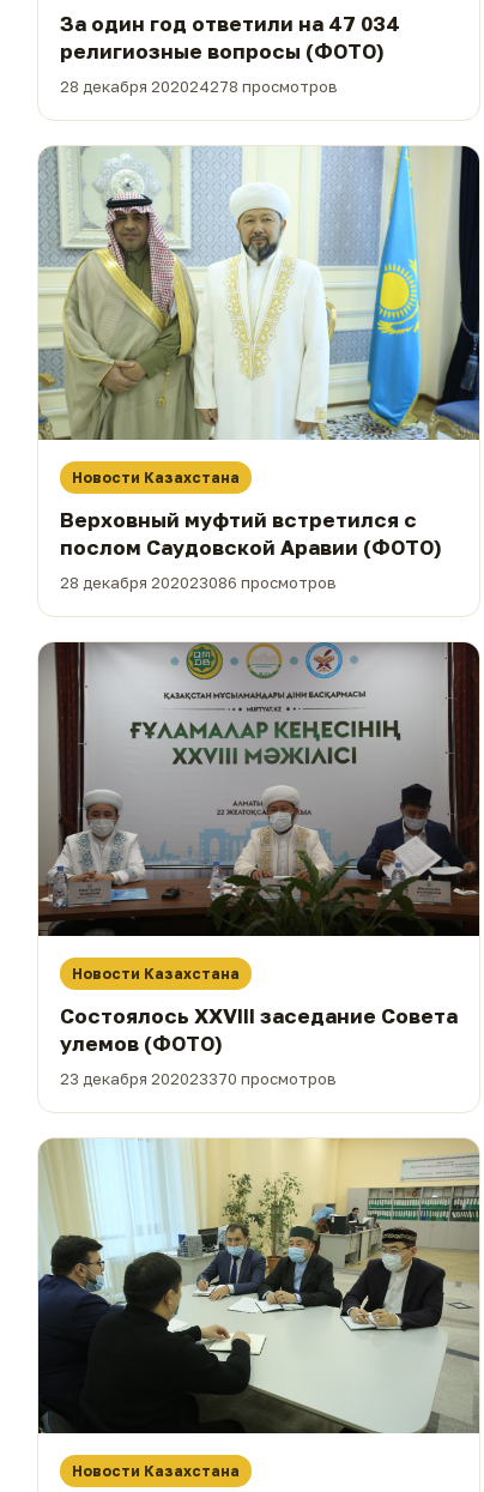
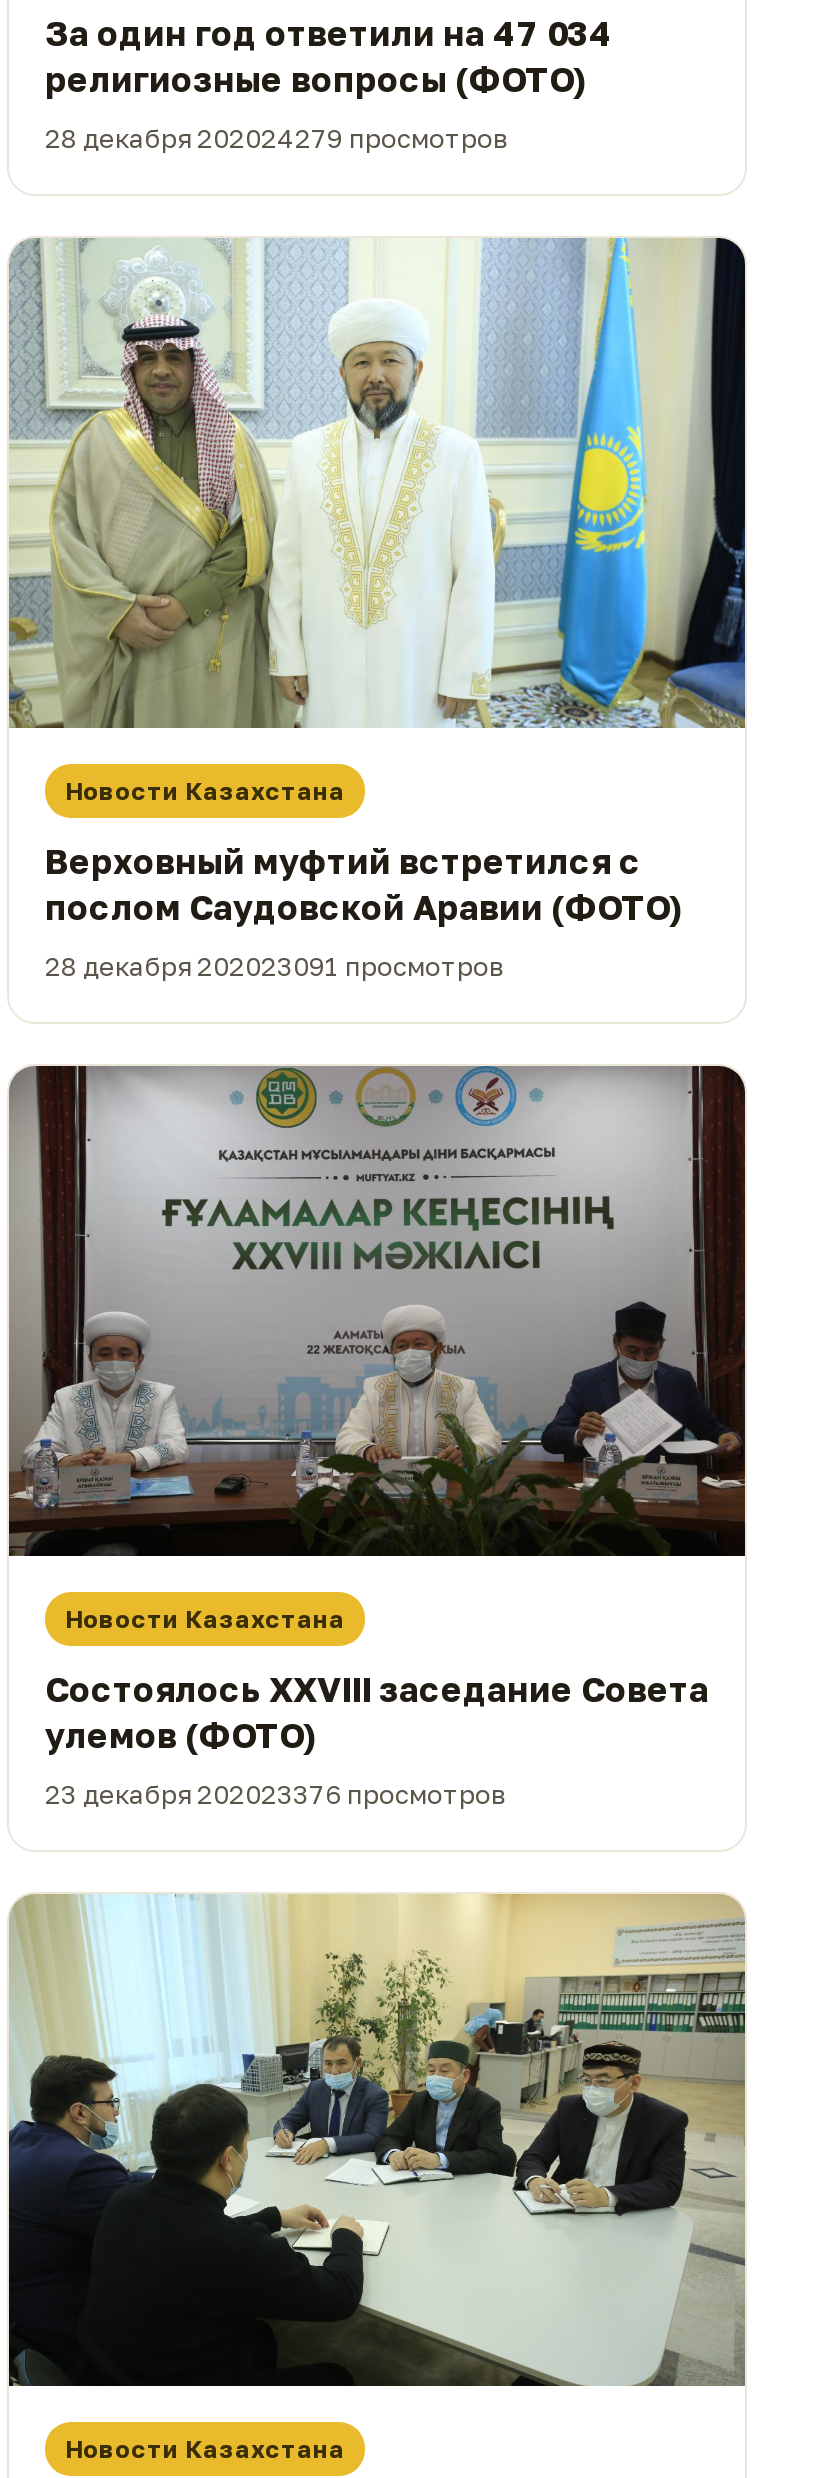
[60,76,338,96] 28 декабря 202024278 просмотров -> [45,121,509,153] 28 декабря 202024279 просмотров
[60,573,337,592] 28 декабря 202023086 просмотров -> [45,950,505,982] 28 декабря 202023091 просмотров
[60,1069,337,1089] 23 декабря 202023370 просмотров -> [45,1779,507,1811] 23 декабря 202023376 просмотров

